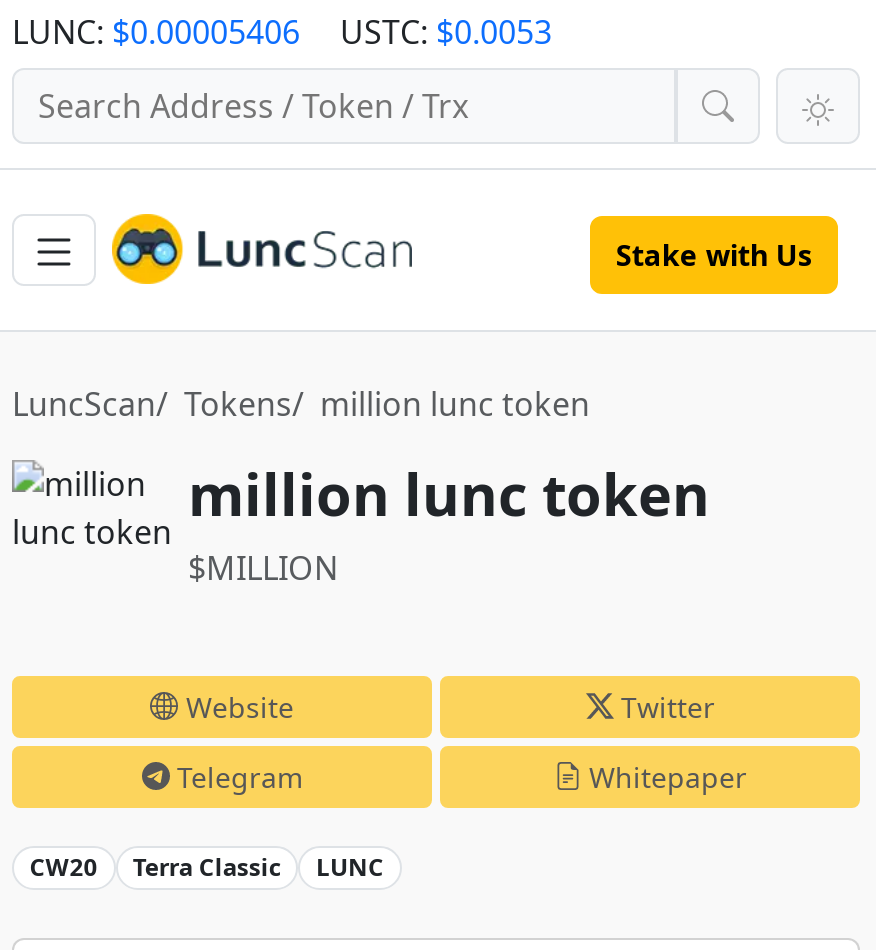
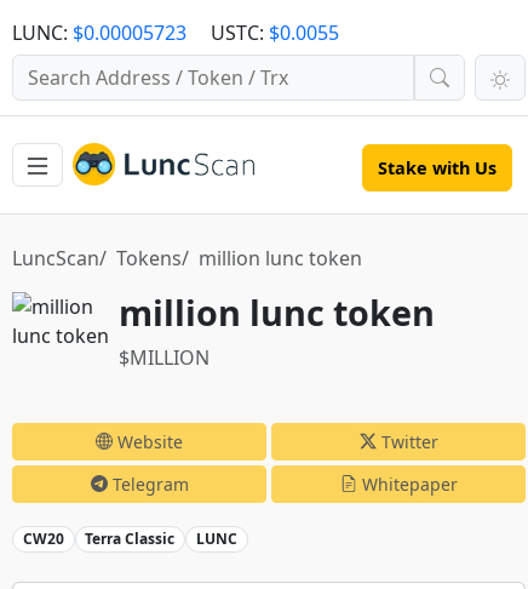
[12,10,300,54] LUNC: $0.00005406 -> [12,19,186,46] LUNC: $0.00005723
[340,10,552,54] USTC: $0.0053 -> [211,19,339,46] USTC: $0.0055

